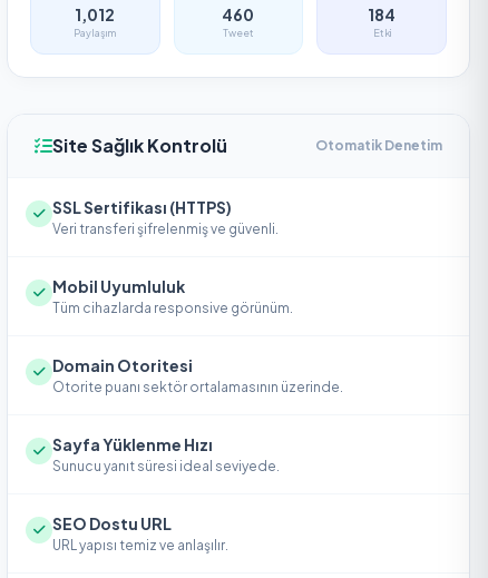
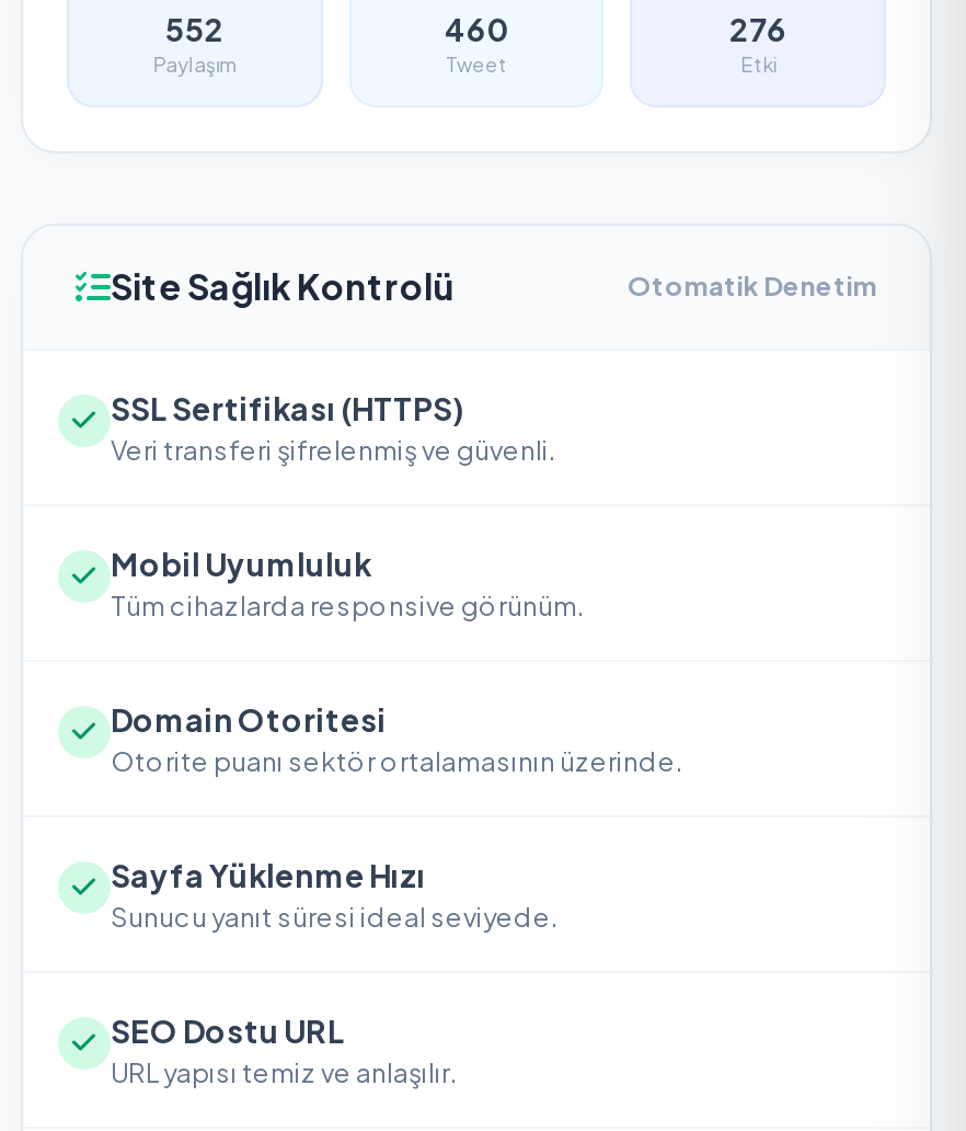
[75,4,115,25] 1,012 -> [165,9,224,48] 552
[368,4,396,25] 184 -> [730,9,787,48] 276

